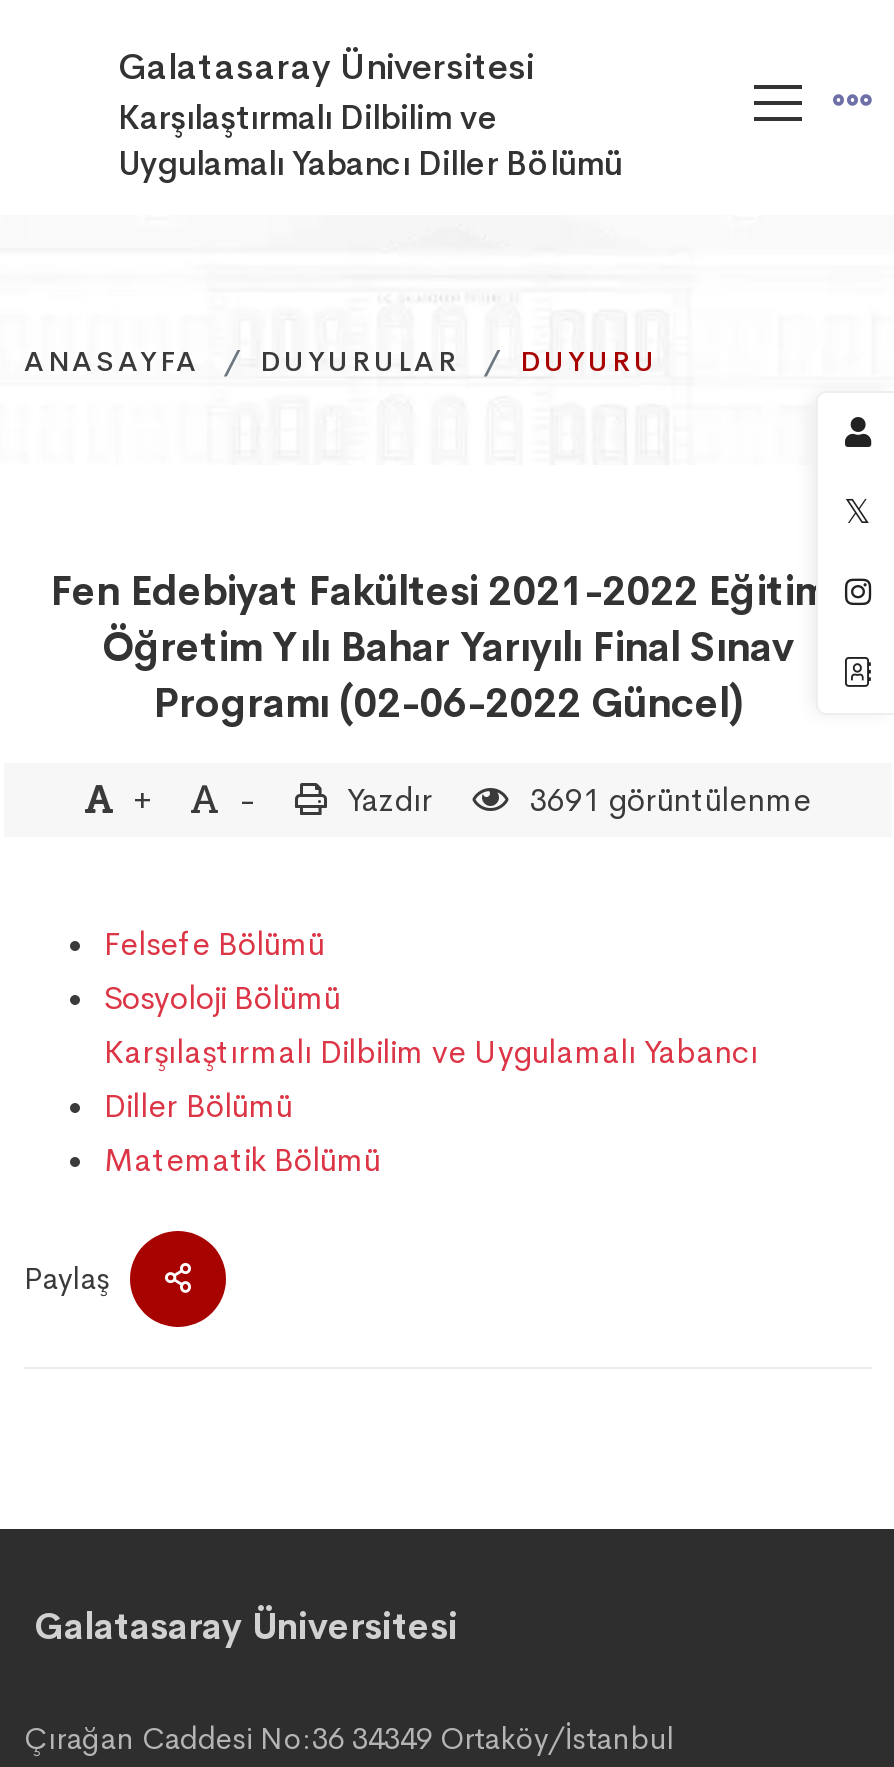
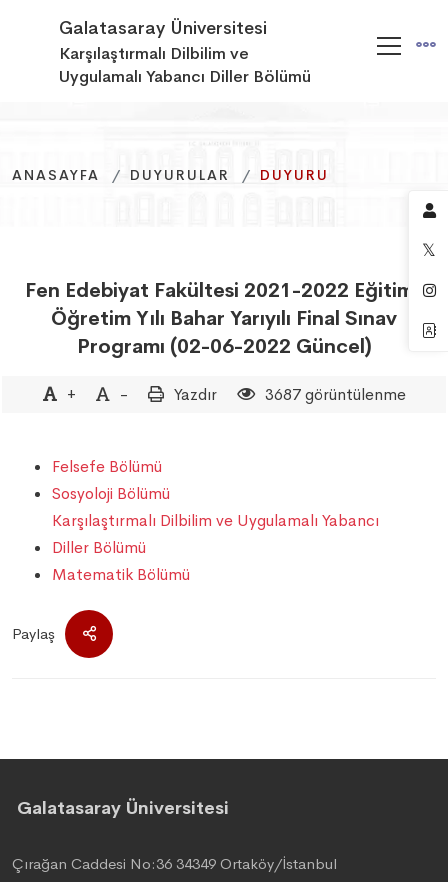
[521,779,811,821] 3691 görüntülenme -> [260,384,405,405] 3687 görüntülenme

